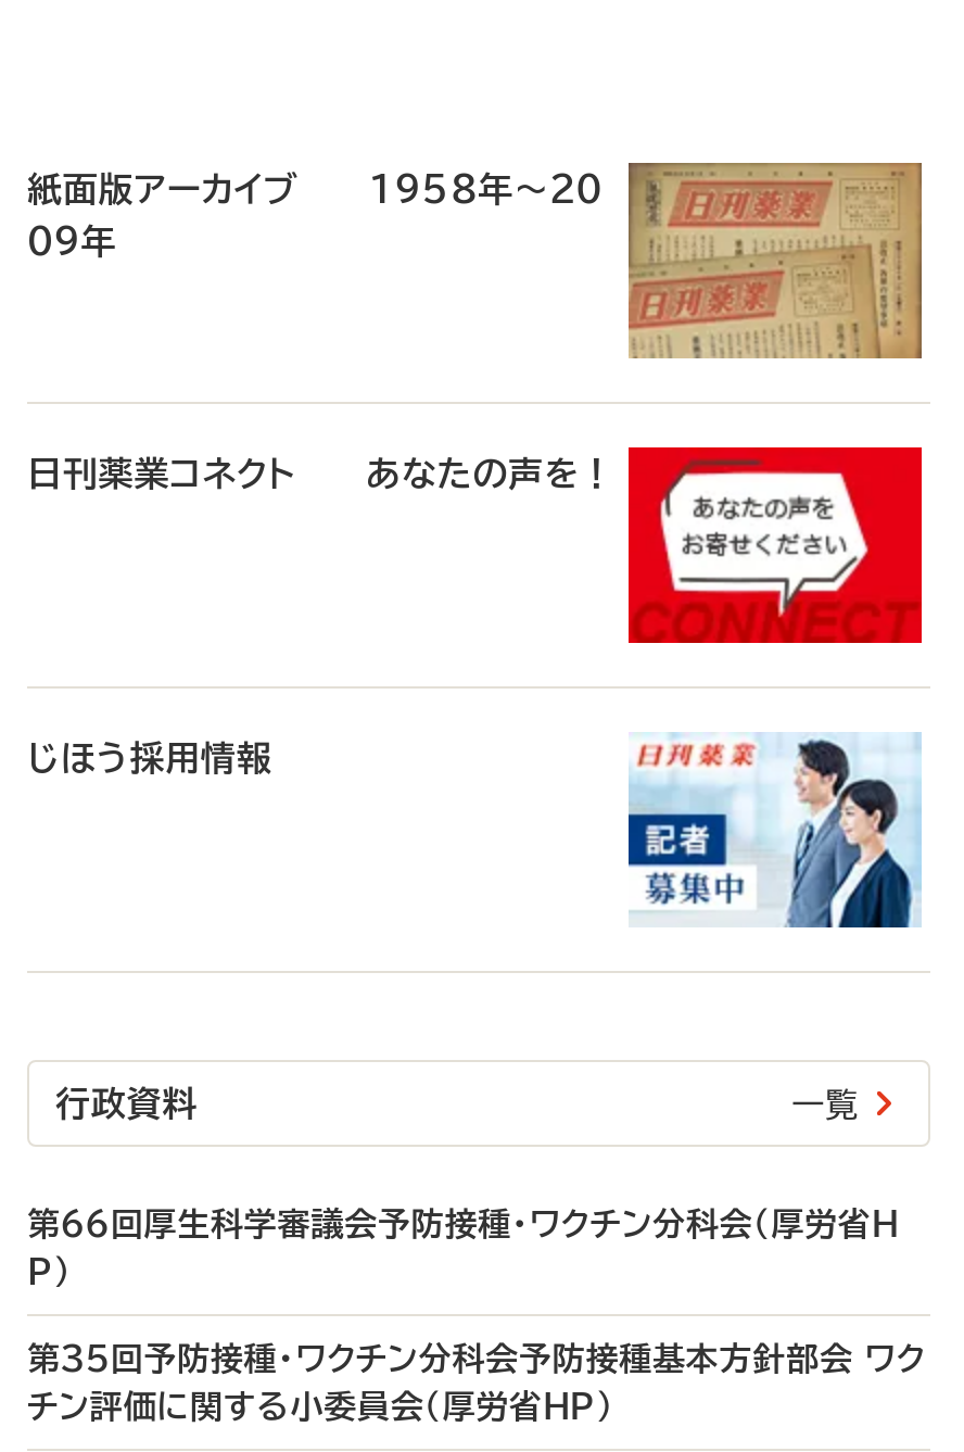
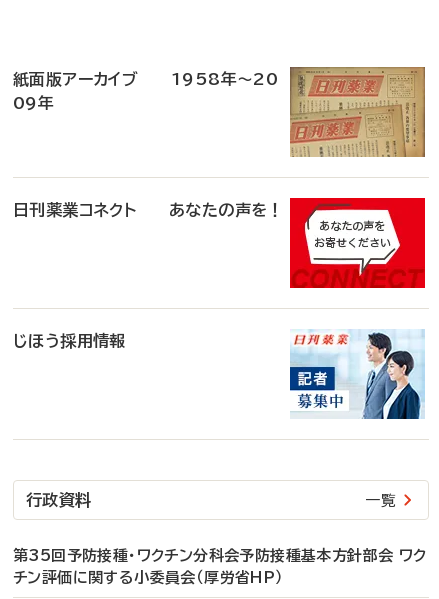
[27,1208,898,1288] 第66回厚生科学審議会予防接種・ワクチン分科会（厚労省H | P） -> none

